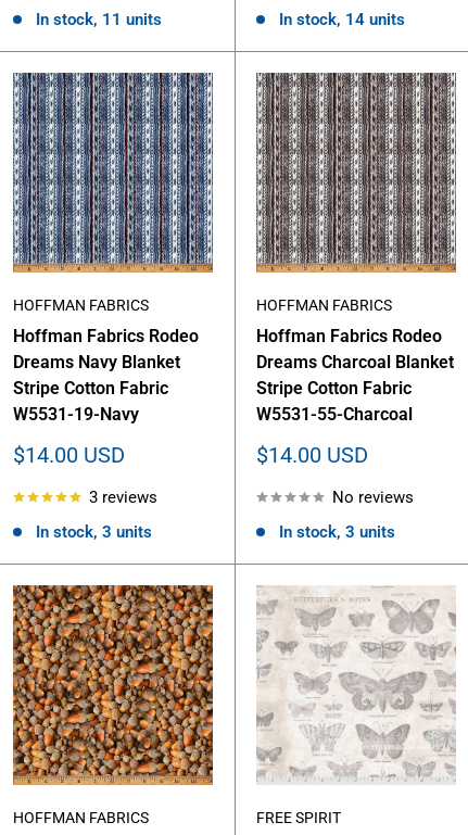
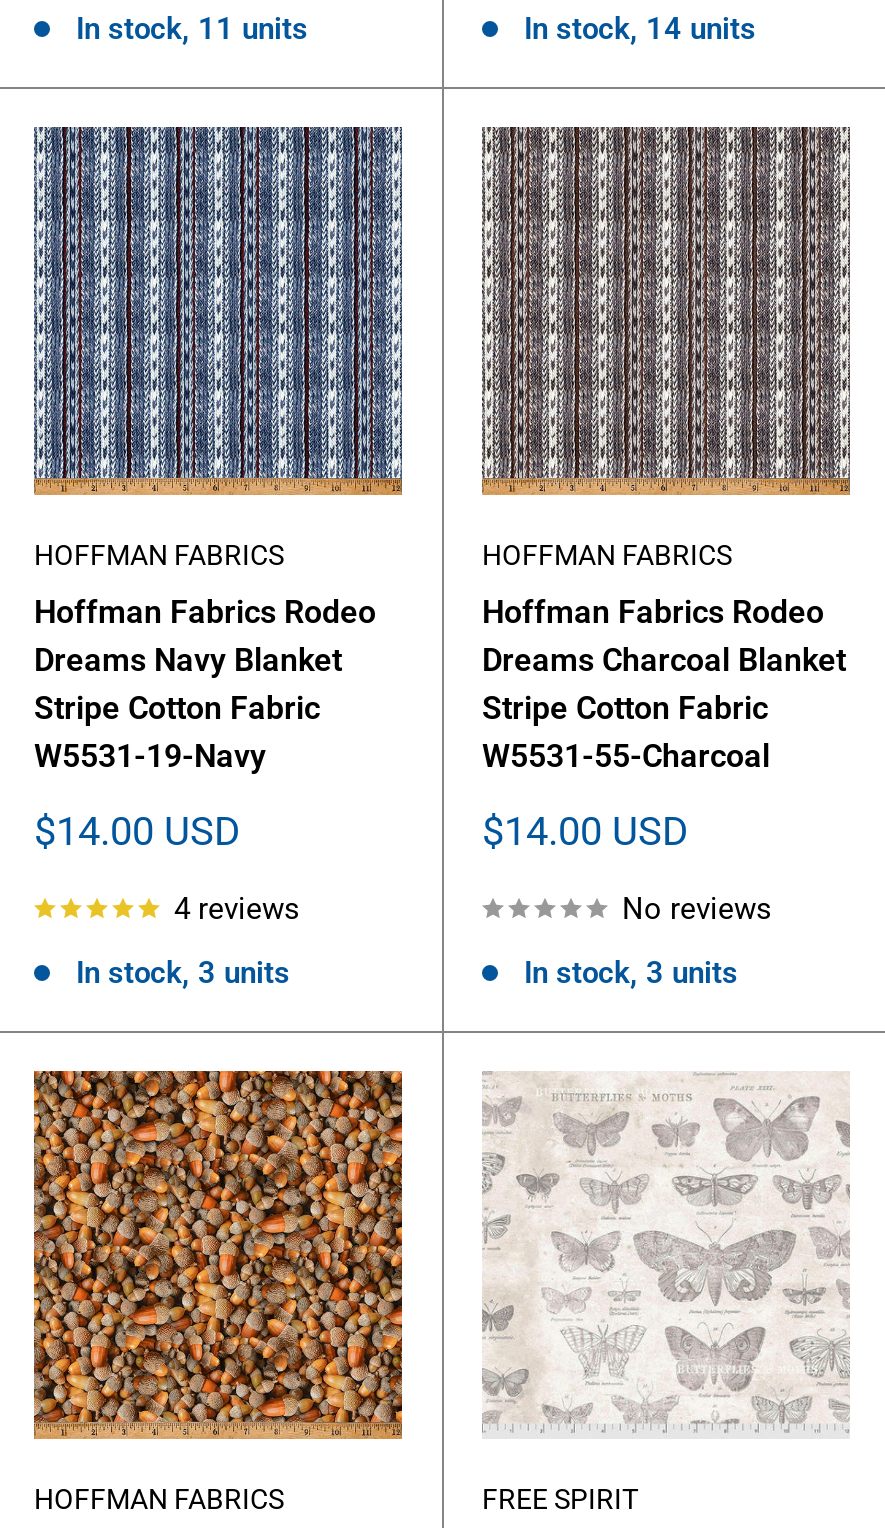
[89,488,157,507] 3 reviews -> [174,891,300,927] 4 reviews

